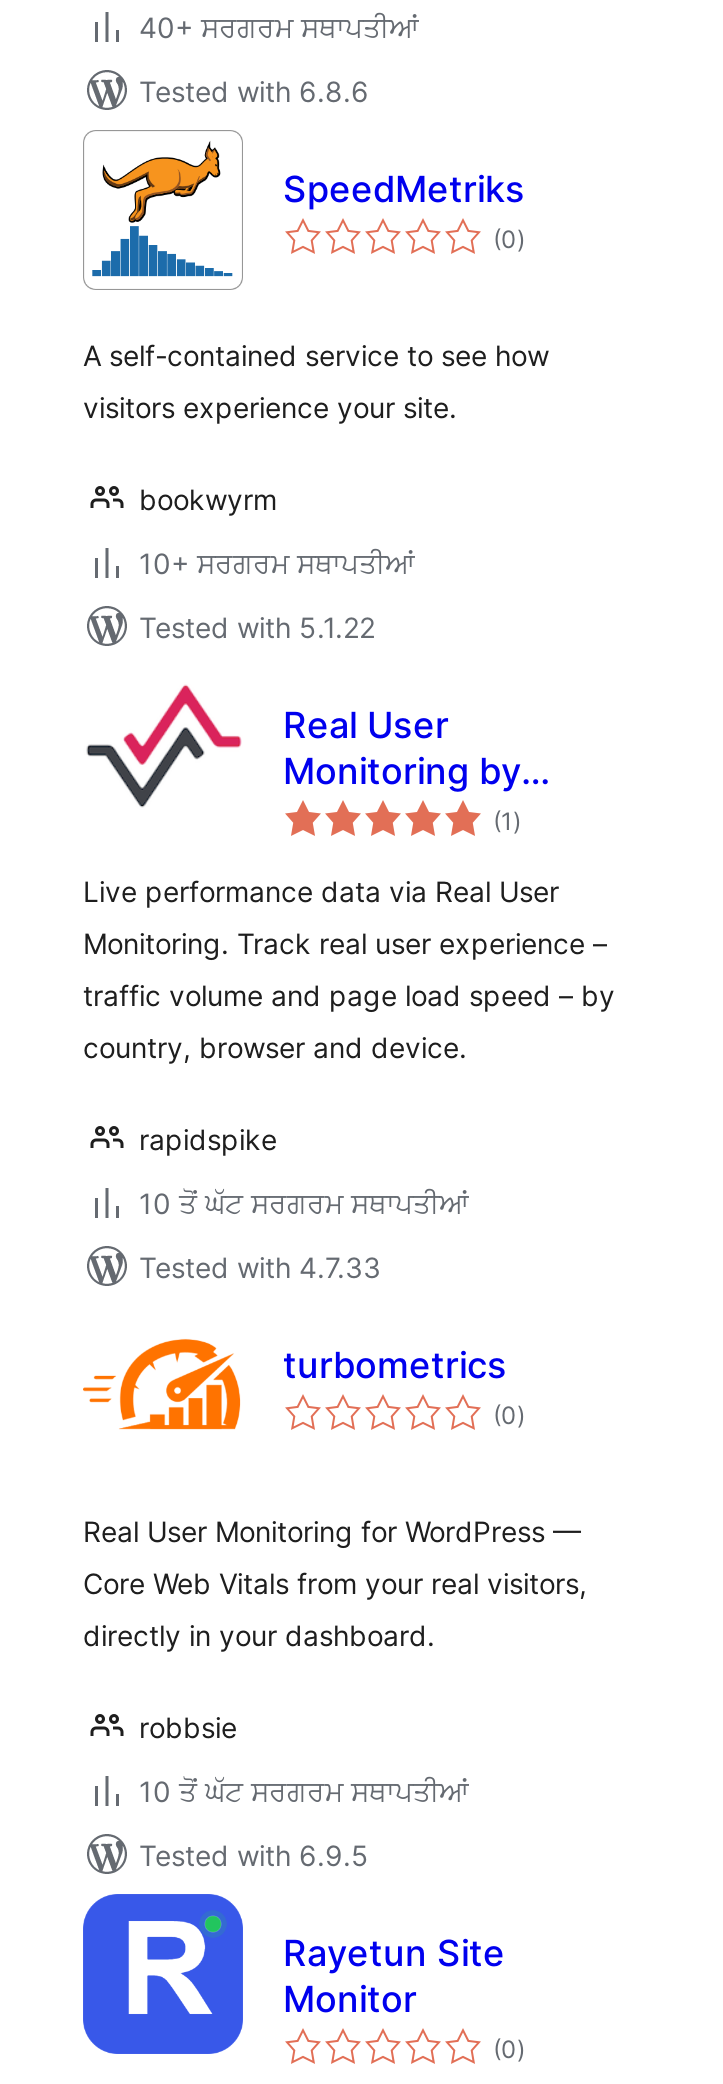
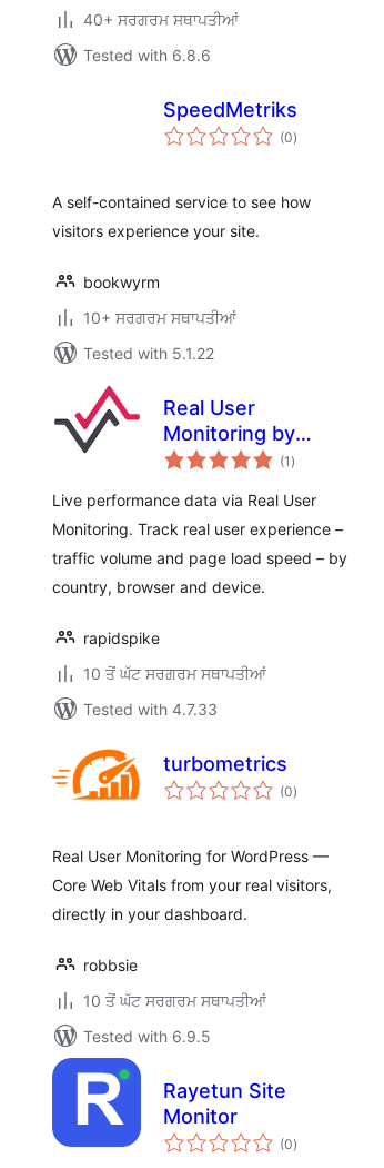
[83,130,243,290] [image] -> none

